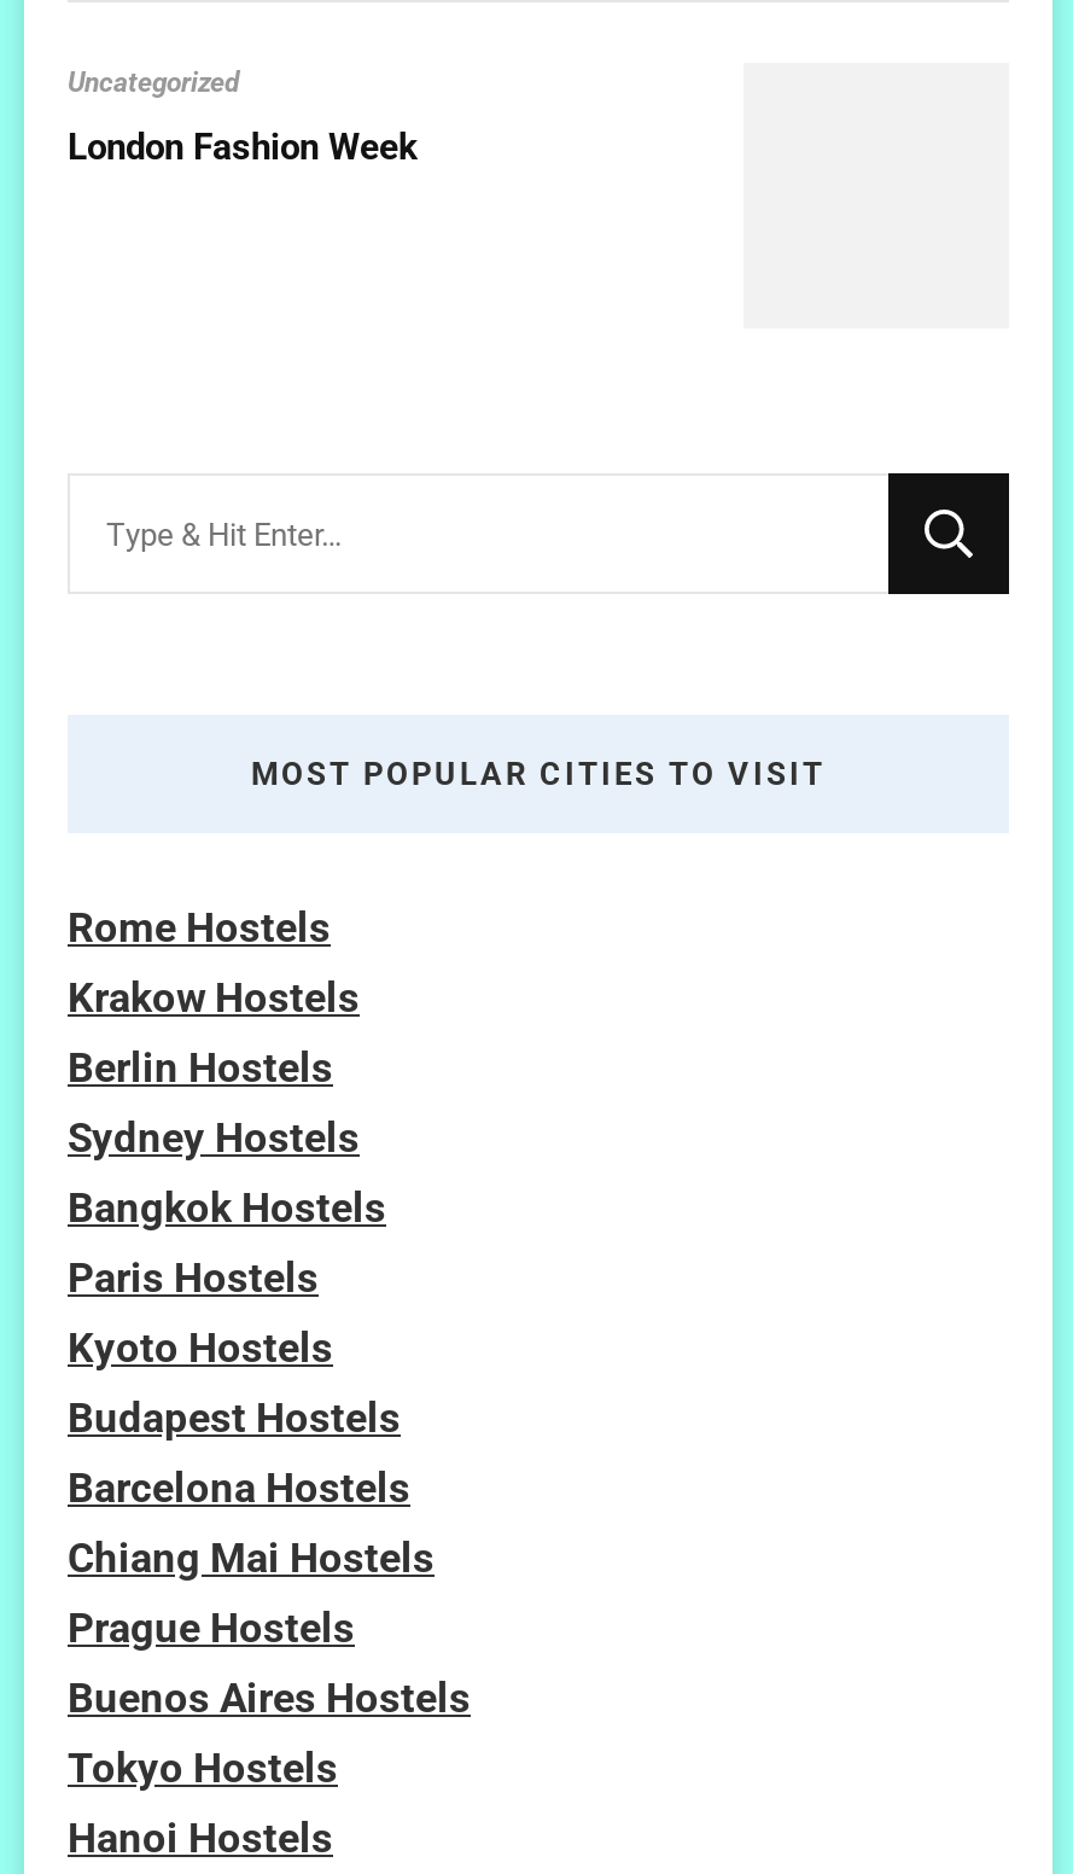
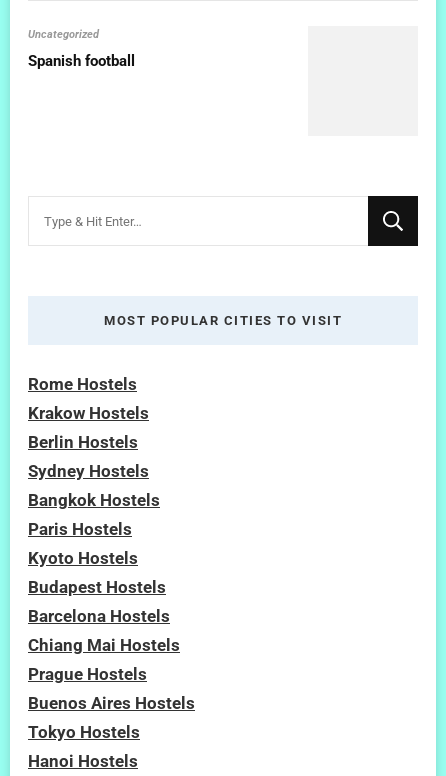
[68,126,418,169] London Fashion Week -> [28,52,135,70] Spanish football

